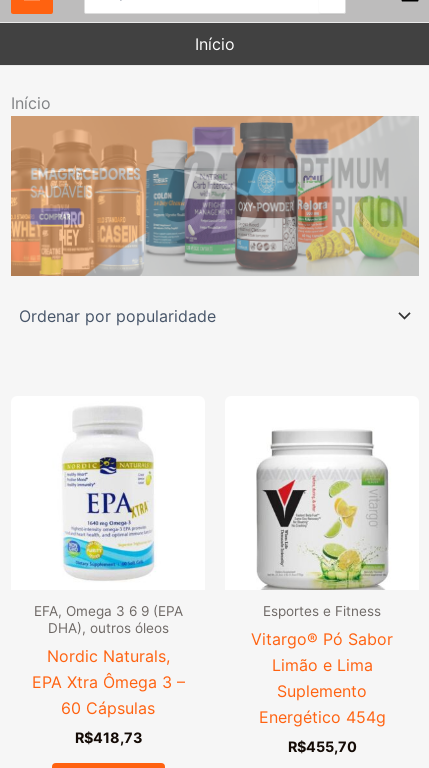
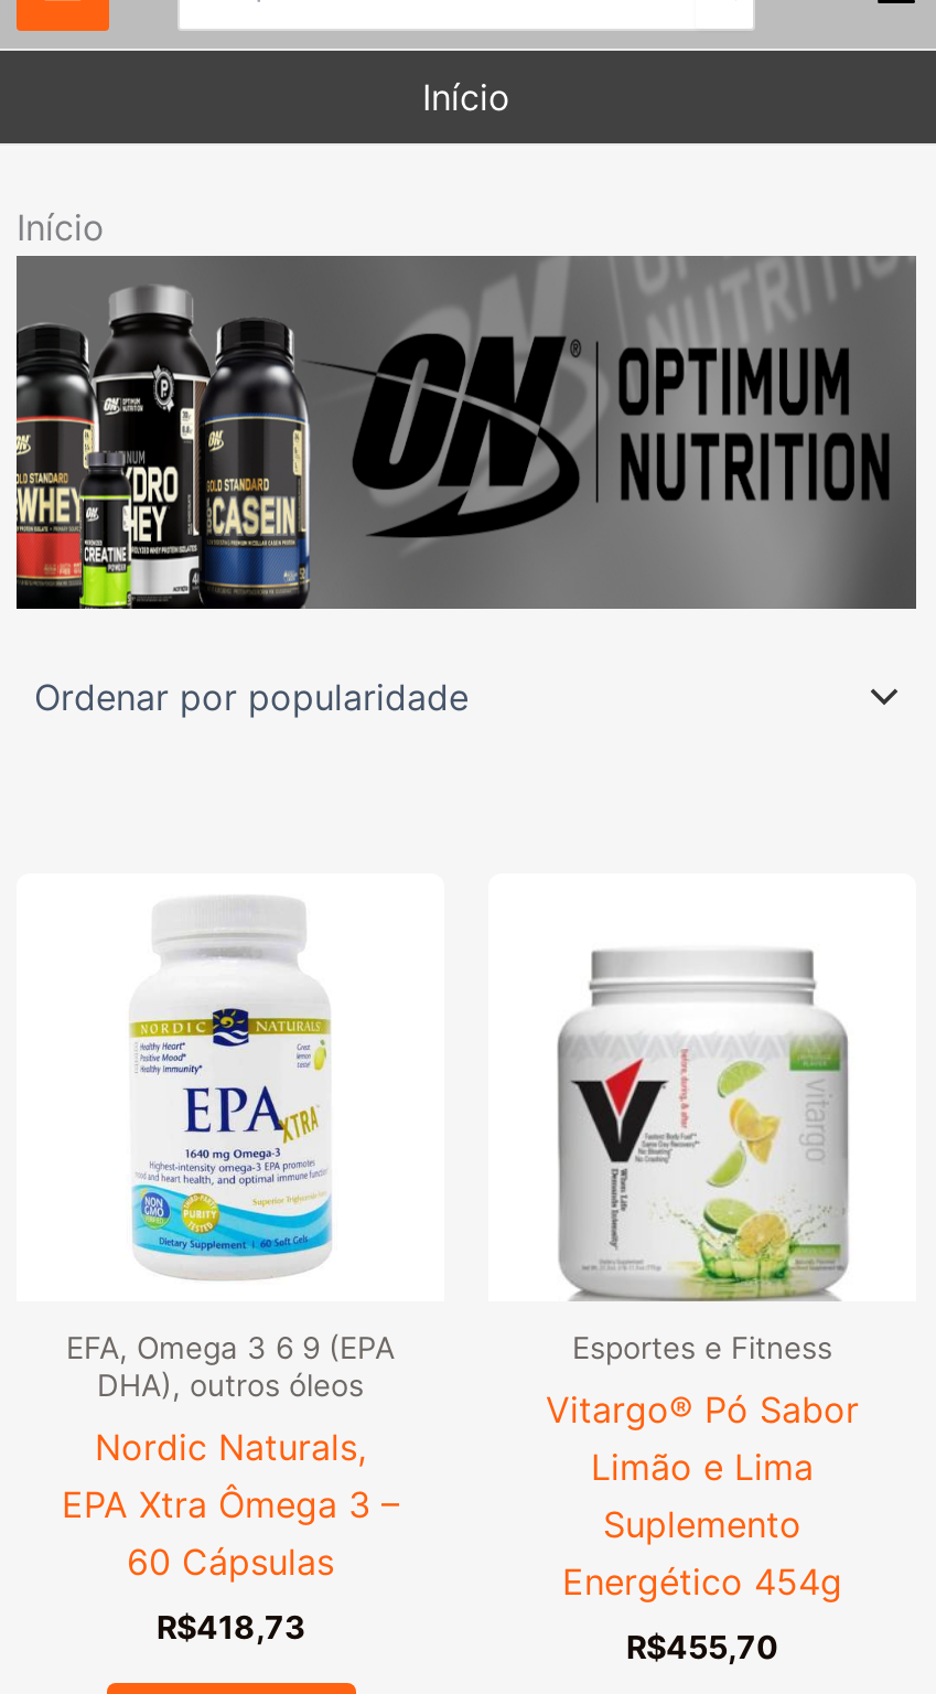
[10,115,420,277] [image] -> [14,254,918,611] [image]

